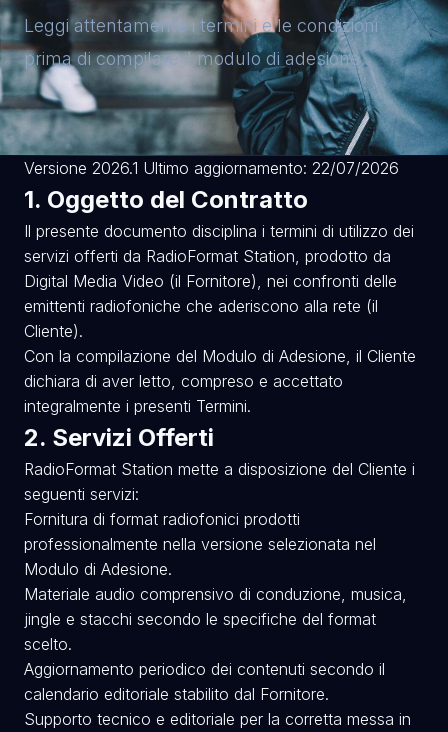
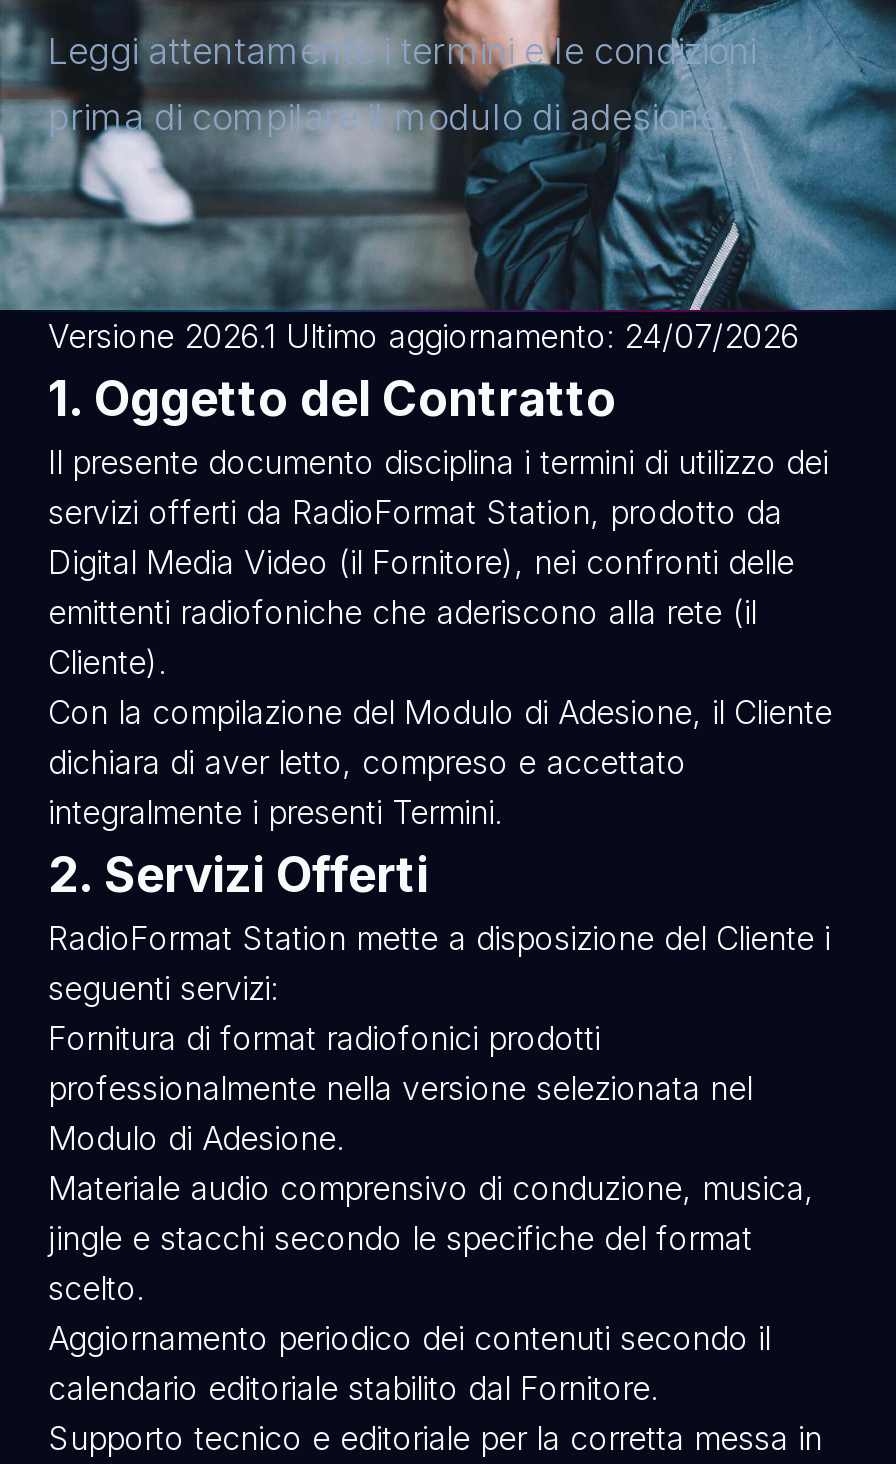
[24,158,399,178] Versione 2026.1 Ultimo aggiornamento: 22/07/2026 -> [48,316,800,356] Versione 2026.1 Ultimo aggiornamento: 24/07/2026

